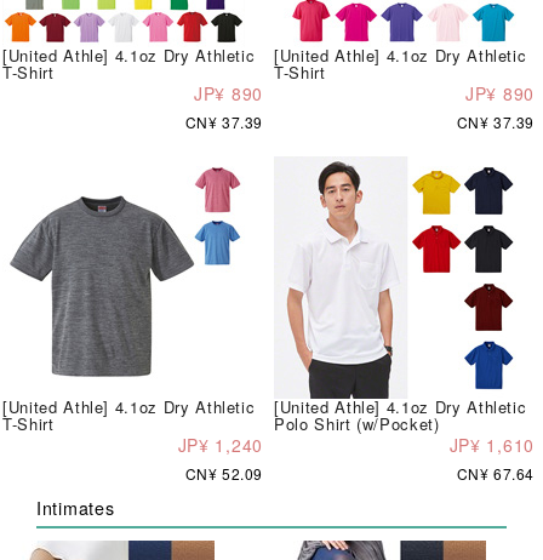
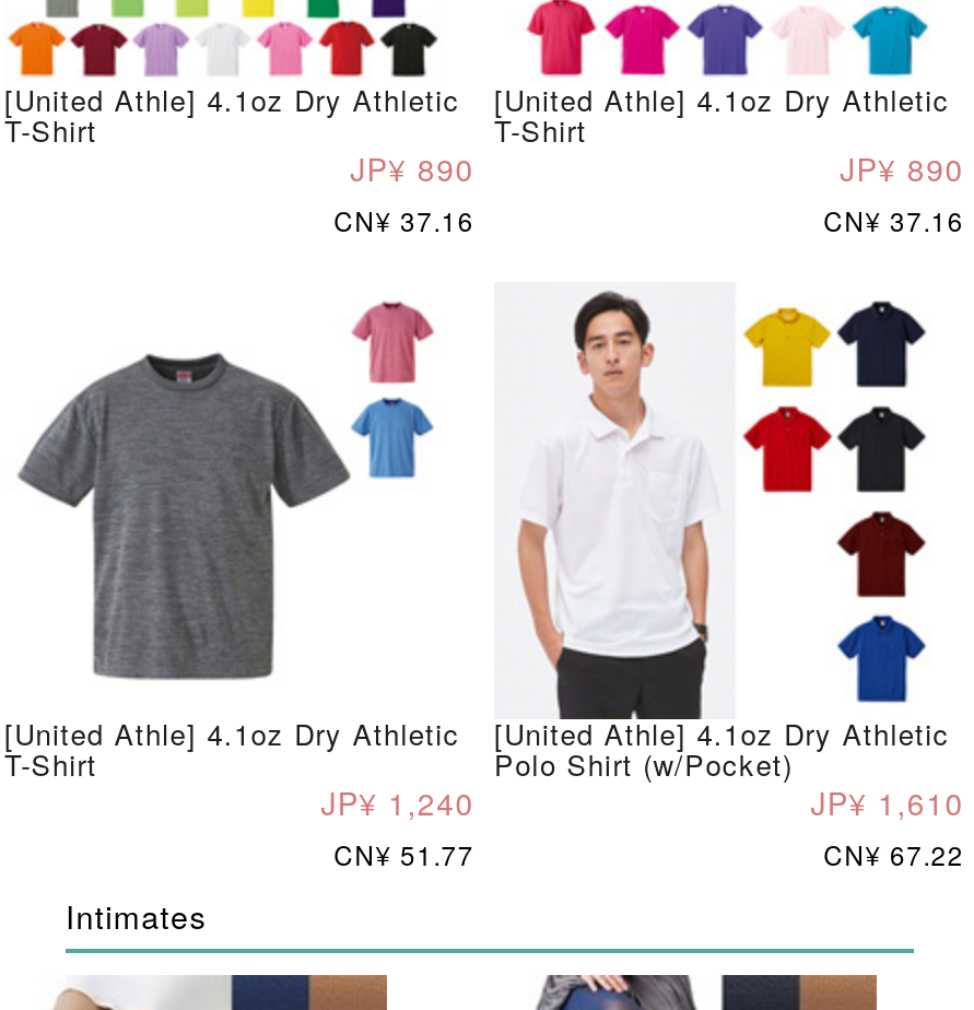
[185,112,263,133] CN¥ 37.39 -> [334,202,474,239] CN¥ 37.16
[456,112,535,133] CN¥ 37.39 -> [823,202,964,239] CN¥ 37.16
[185,464,263,484] CN¥ 52.09 -> [334,836,474,873] CN¥ 51.77
[456,464,535,484] CN¥ 67.64 -> [823,836,964,873] CN¥ 67.22

